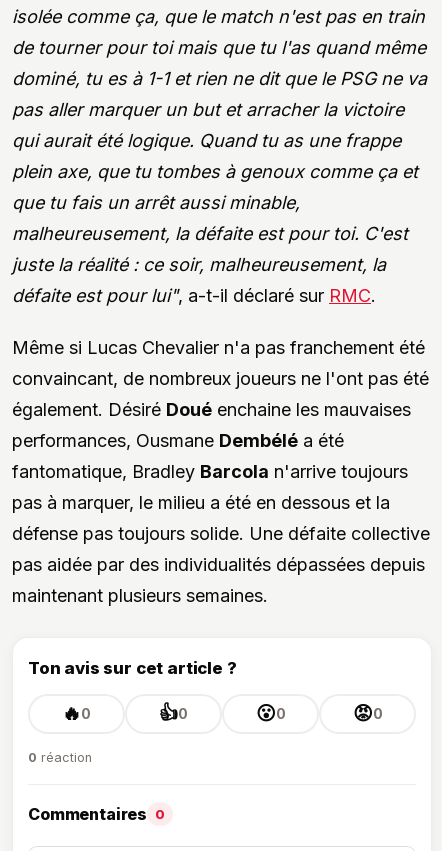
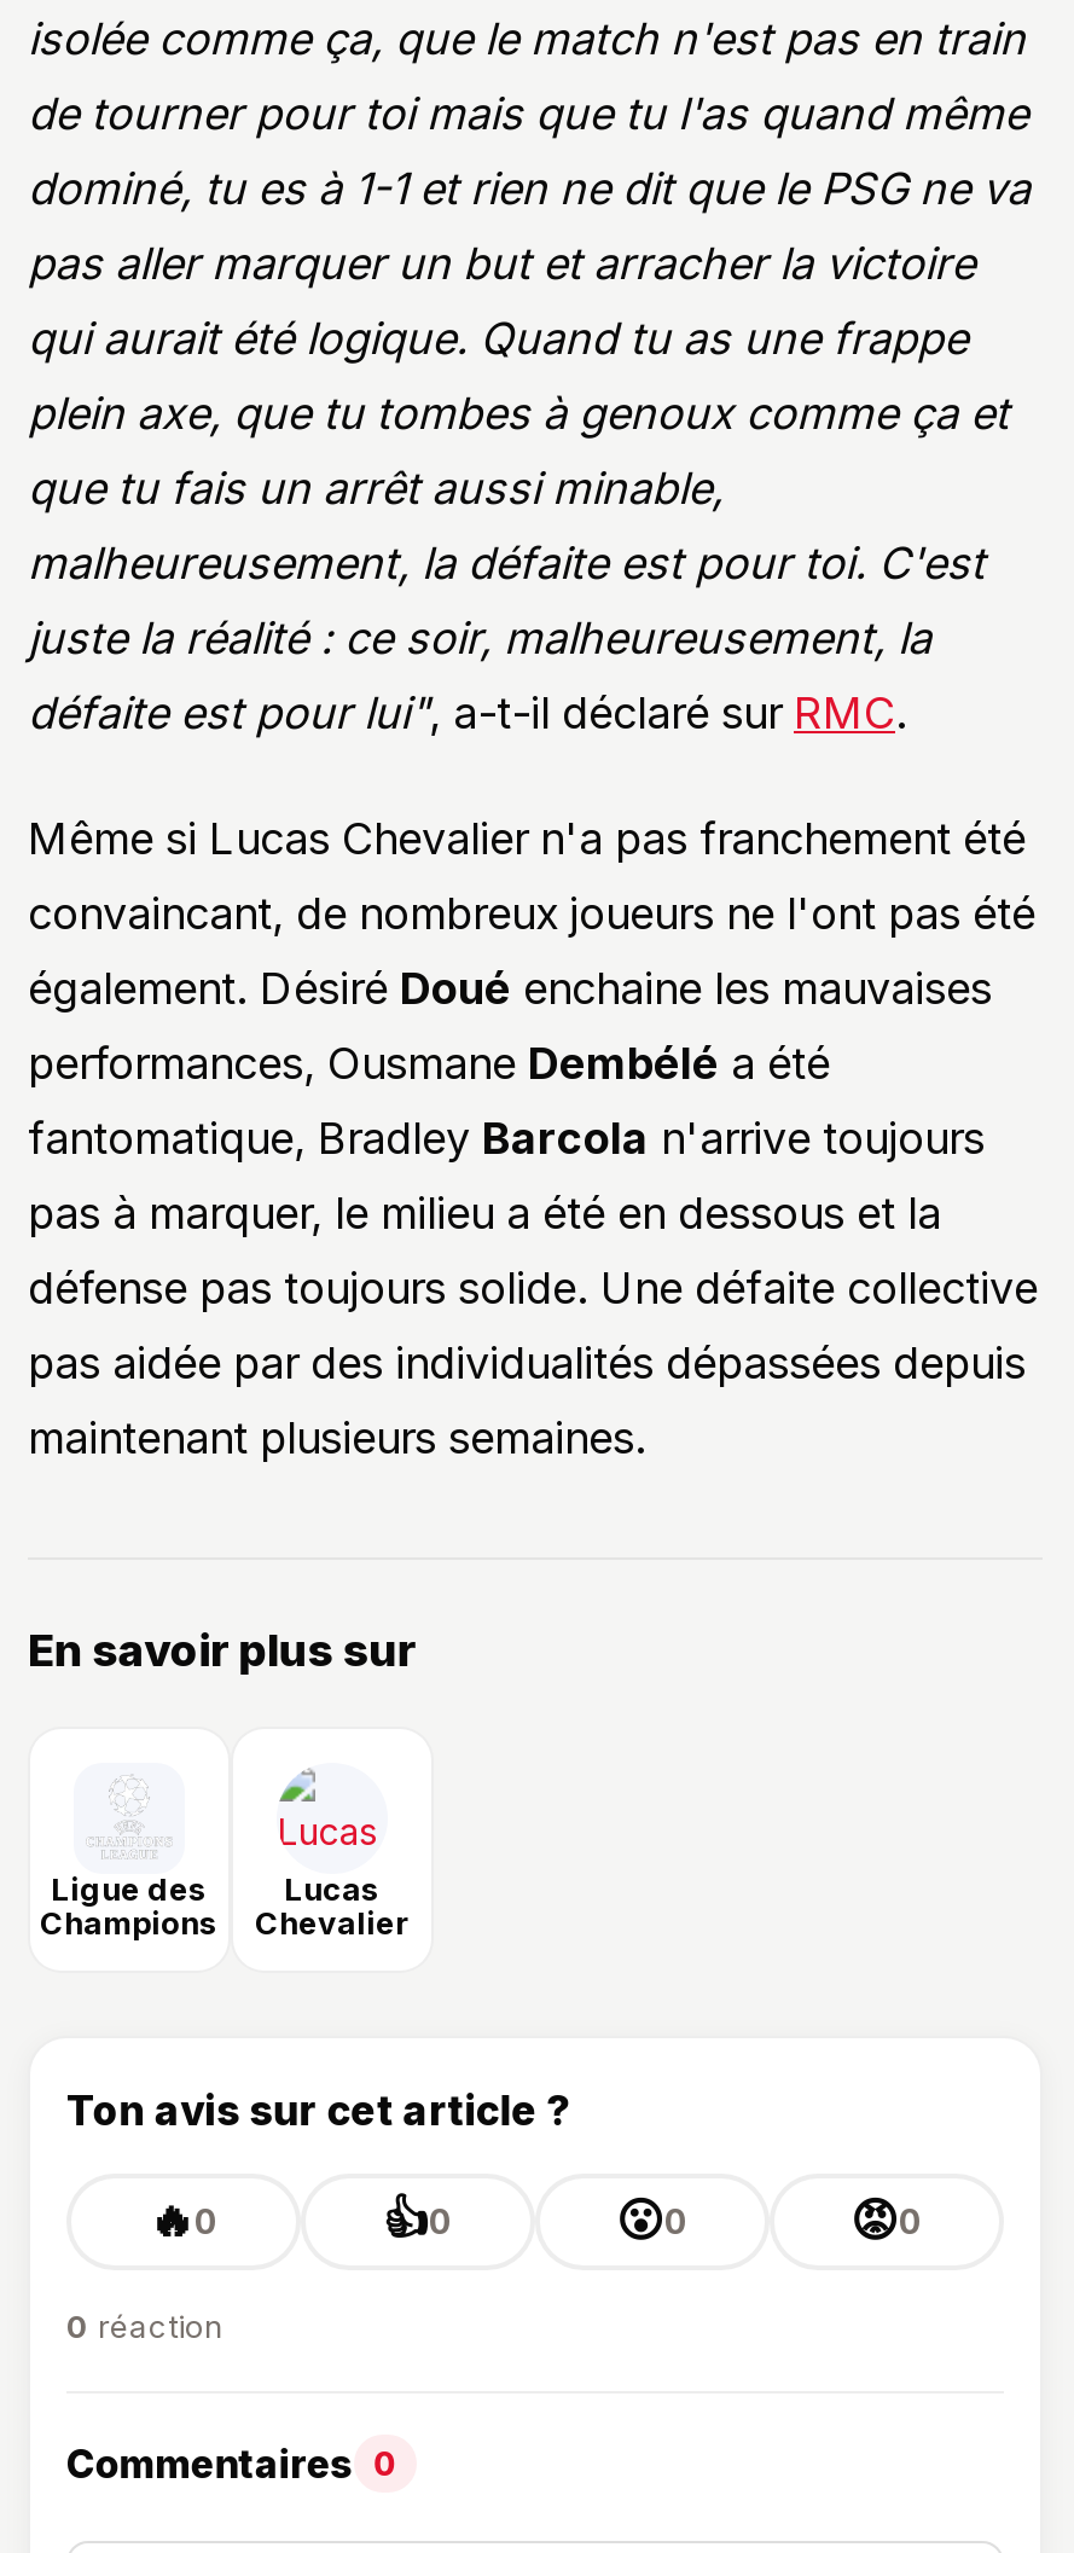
none -> [28,1622,416,1675] En savoir plus sur
none -> [40,1871,219,1941] Ligue des | Champions
none -> [255,1770,410,1941] [image] | Lucas | Chevalier

